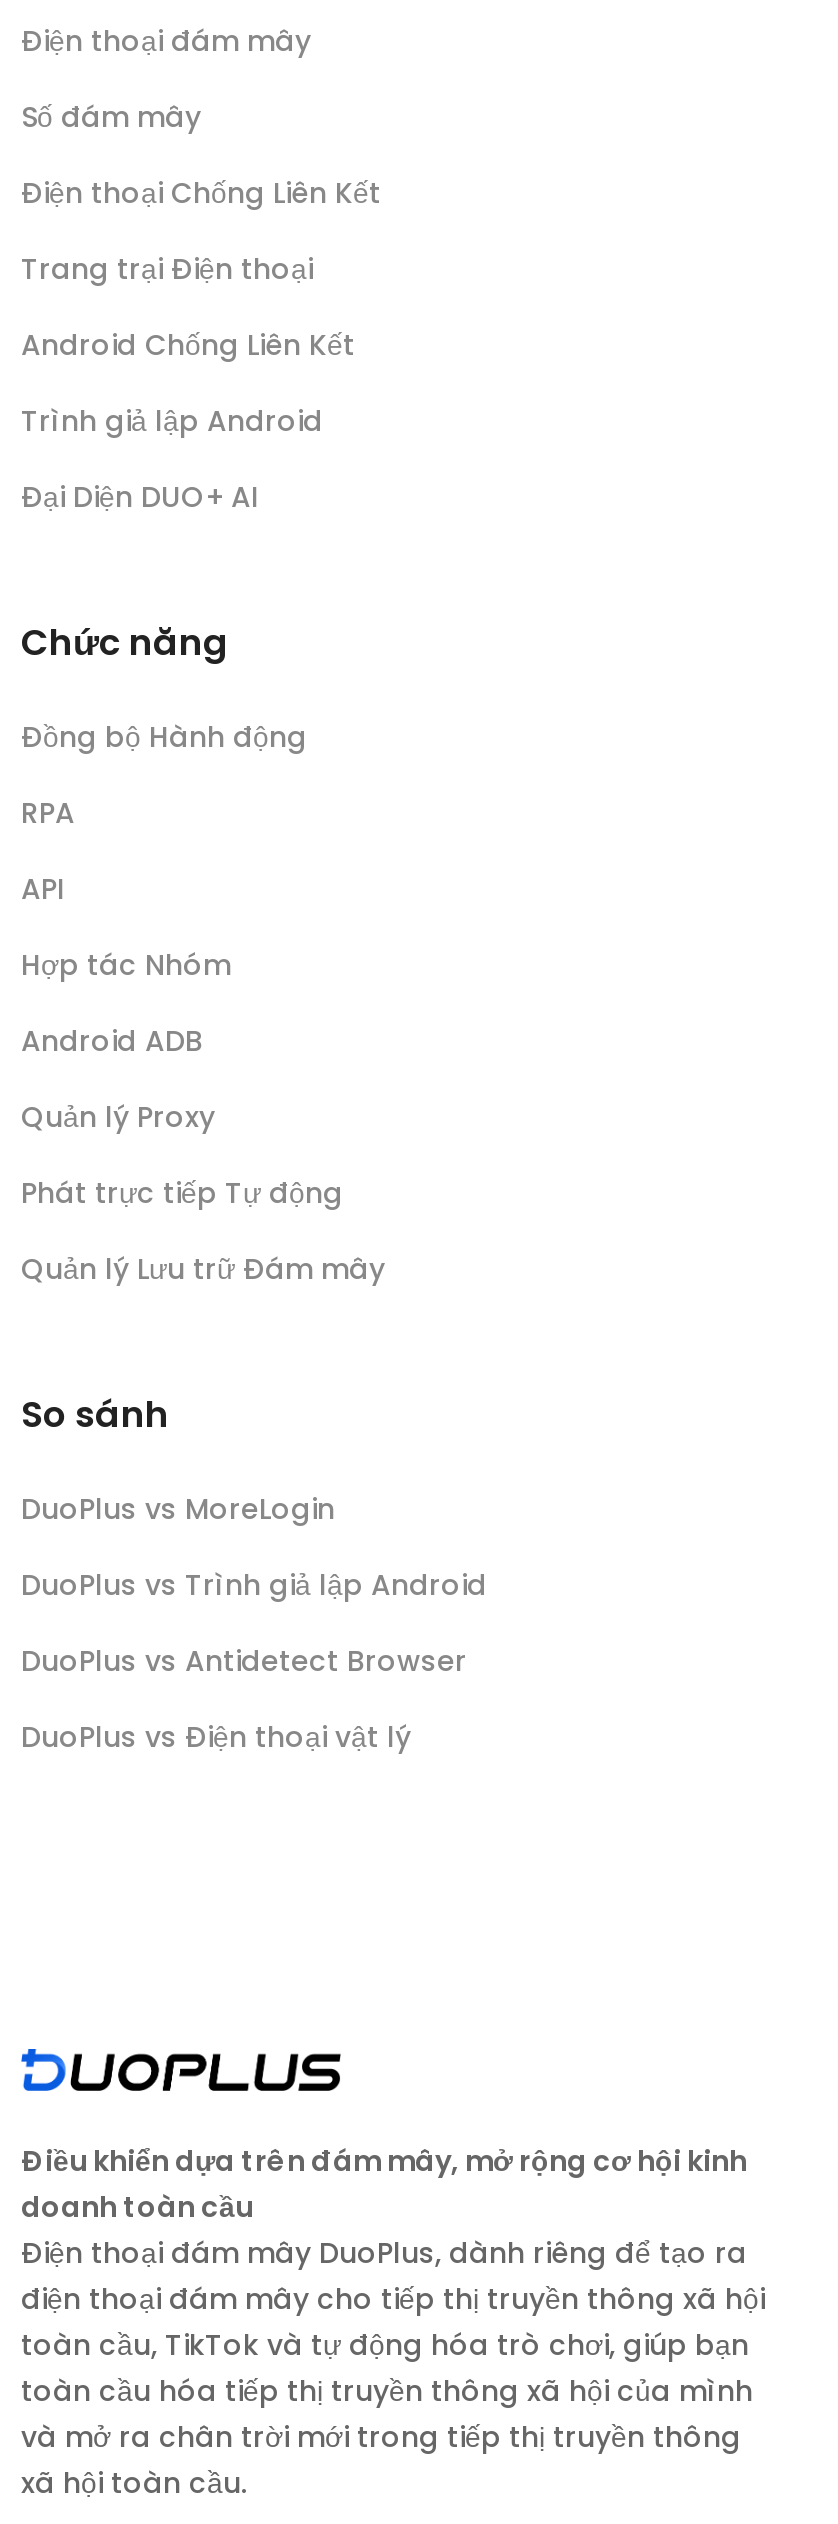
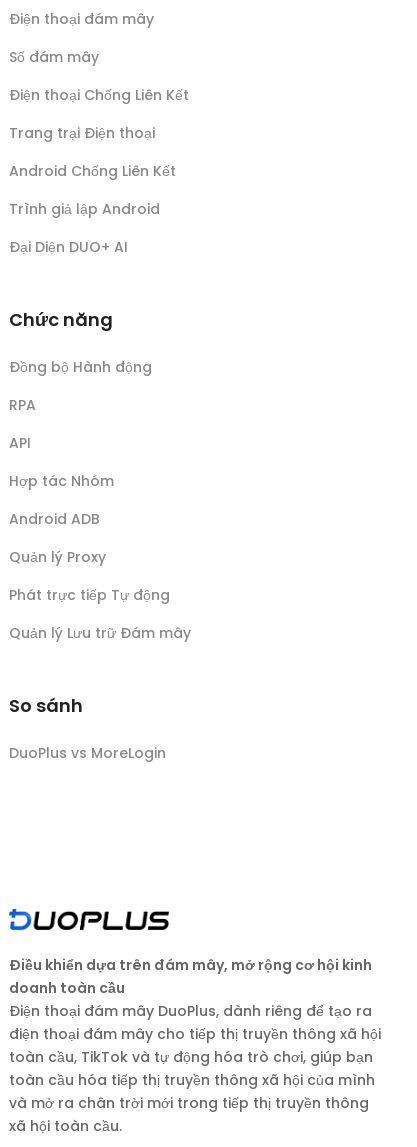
[21,1565,487,1757] DuoPlus vs Trình giả lập Android | DuoPlus vs Antidetect Browser | DuoPlus vs Điện thoại vật lý -> none

